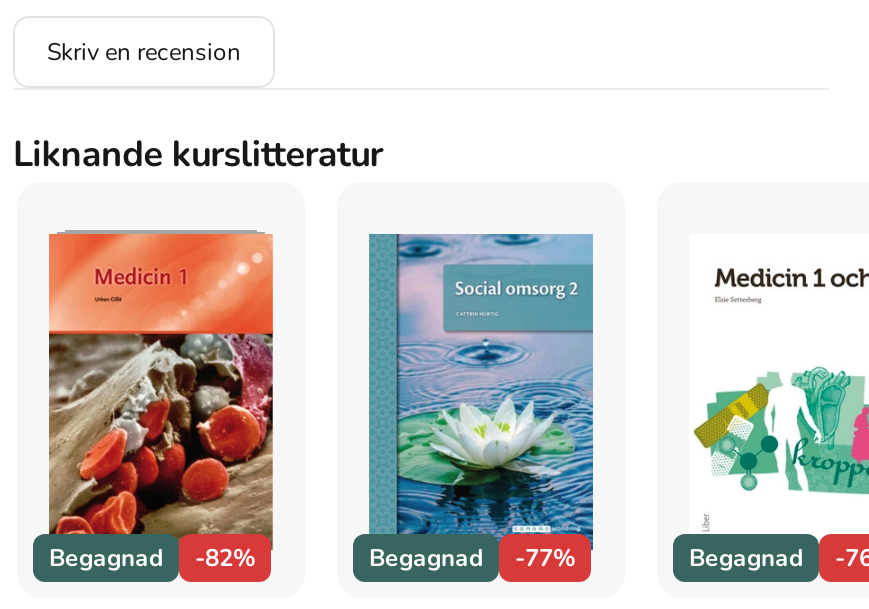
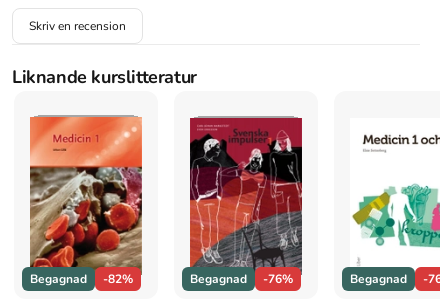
[367,232,595,575] [image] | Begagnad -77% -> [189,116,303,287] [image] | Begagnad -76%

